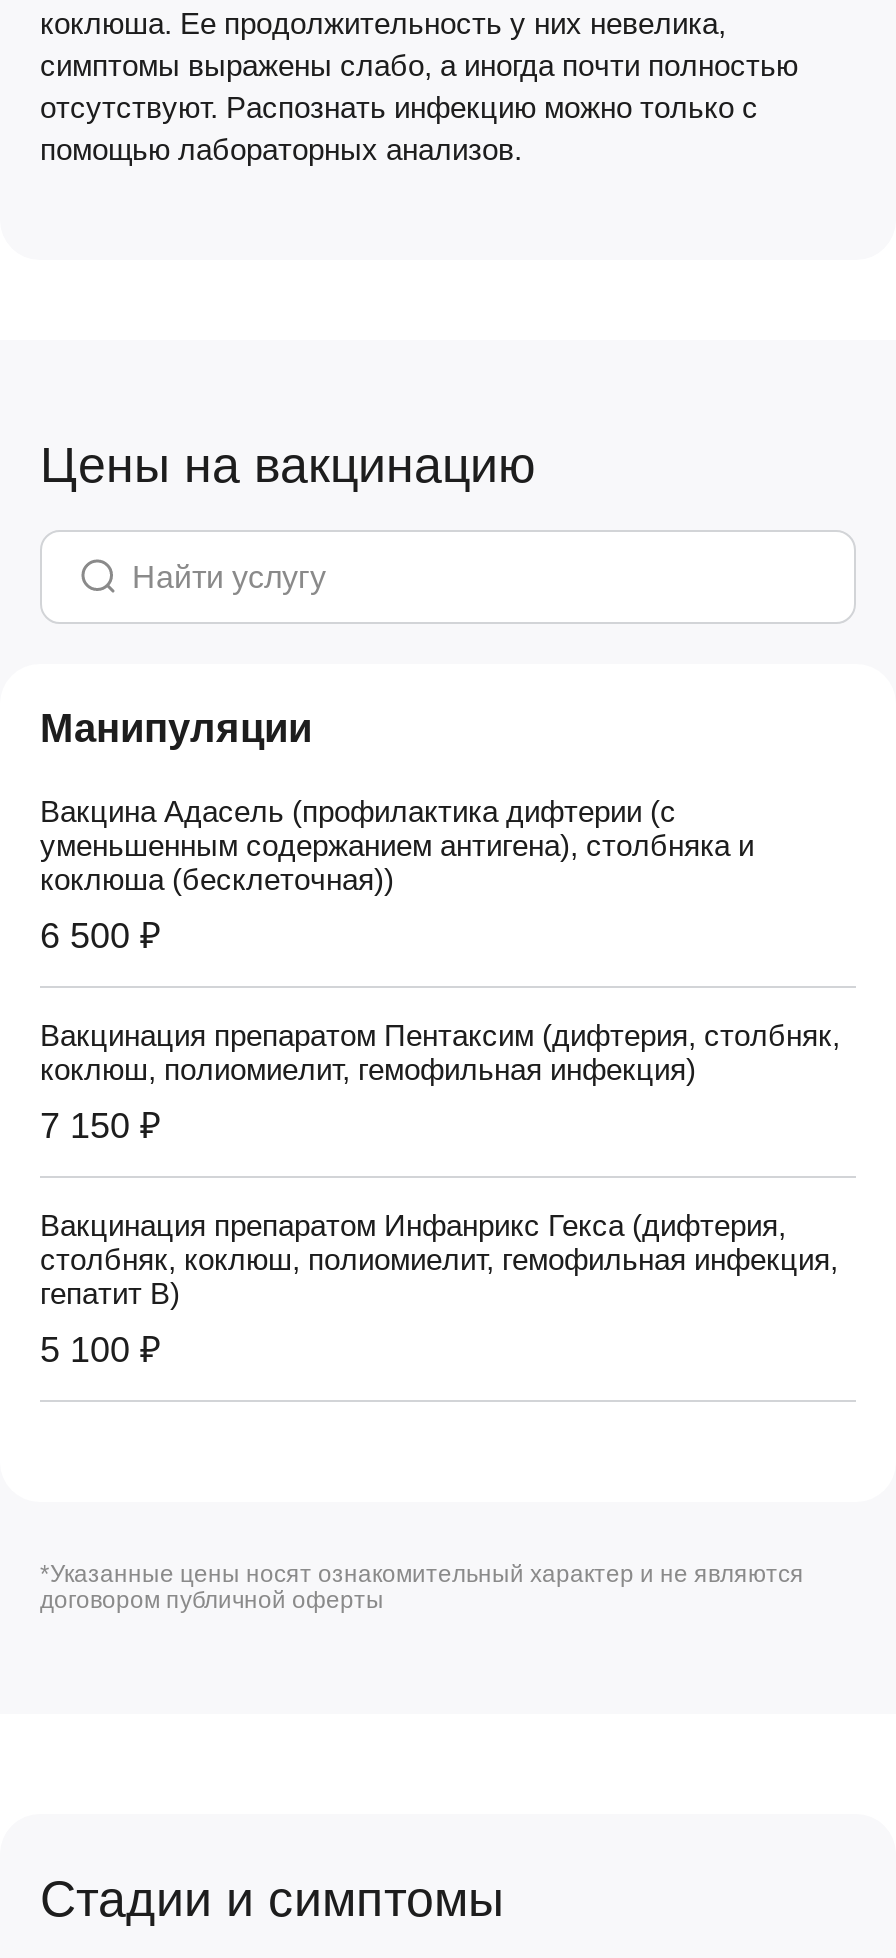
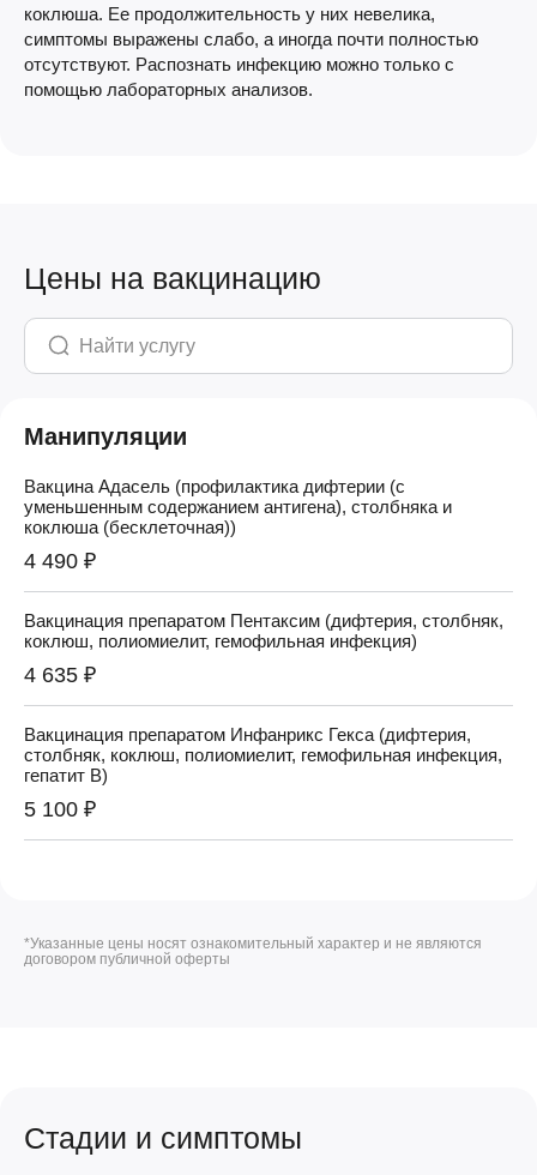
[40,916,160,956] 6 500 ₽ -> [24,549,96,573] 4 490 ₽
[40,1106,160,1146] 7 150 ₽ -> [24,663,96,687] 4 635 ₽

